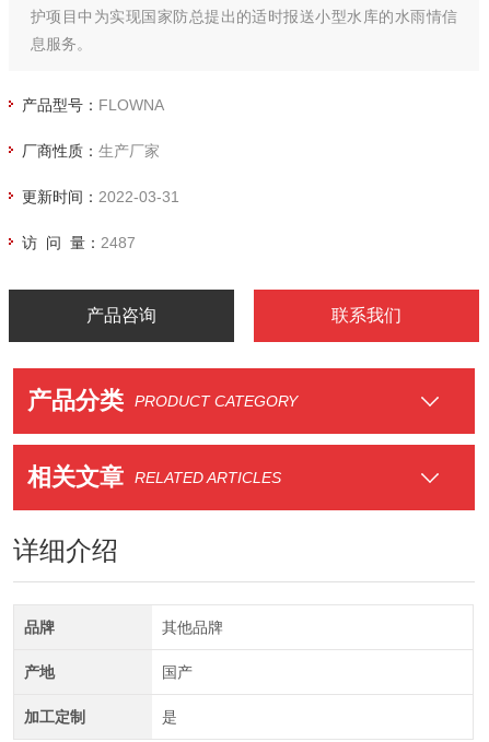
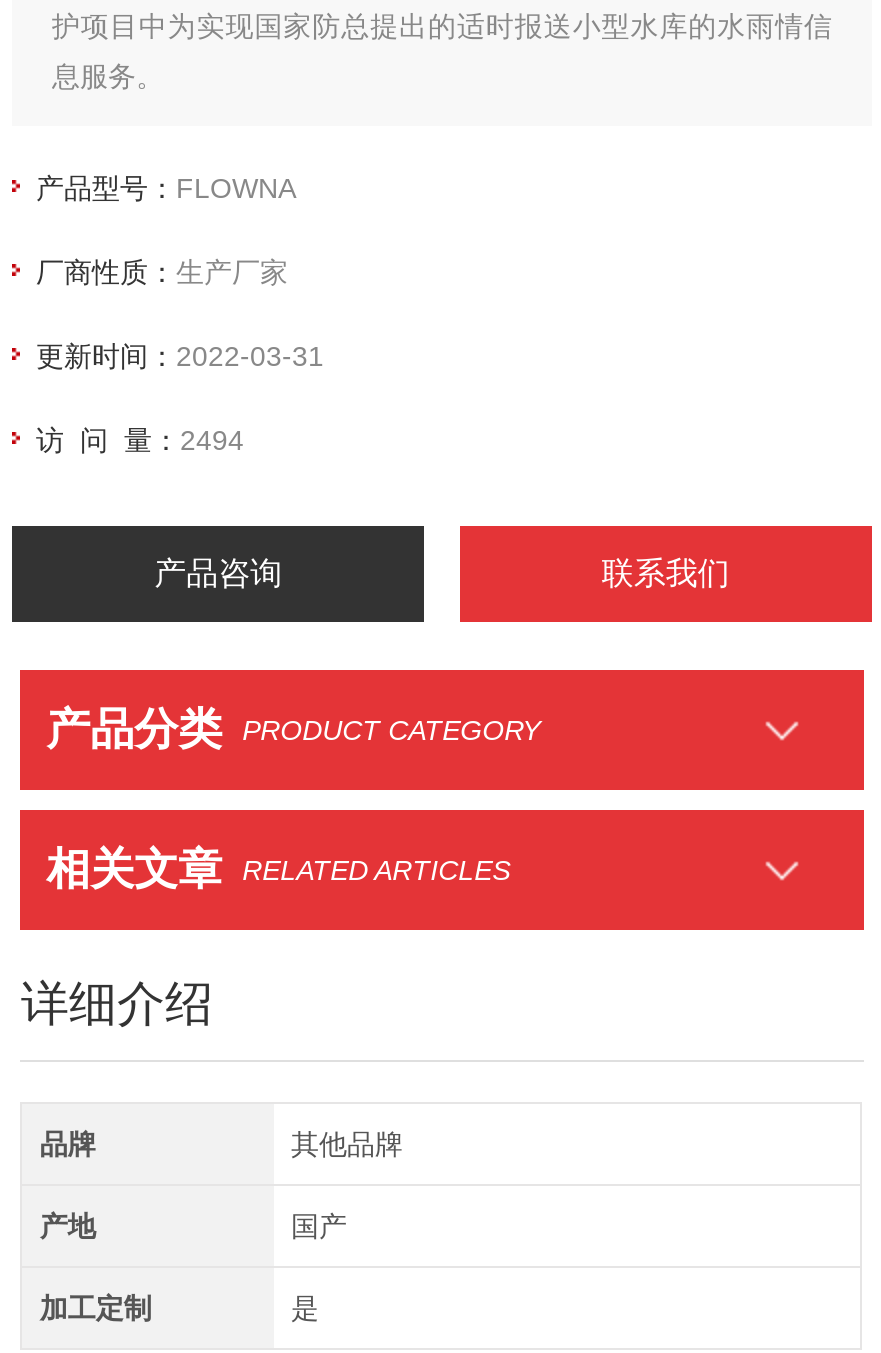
[22,234,136,251] 访 问 量：2487 -> [36,424,244,456] 访 问 量：2494

